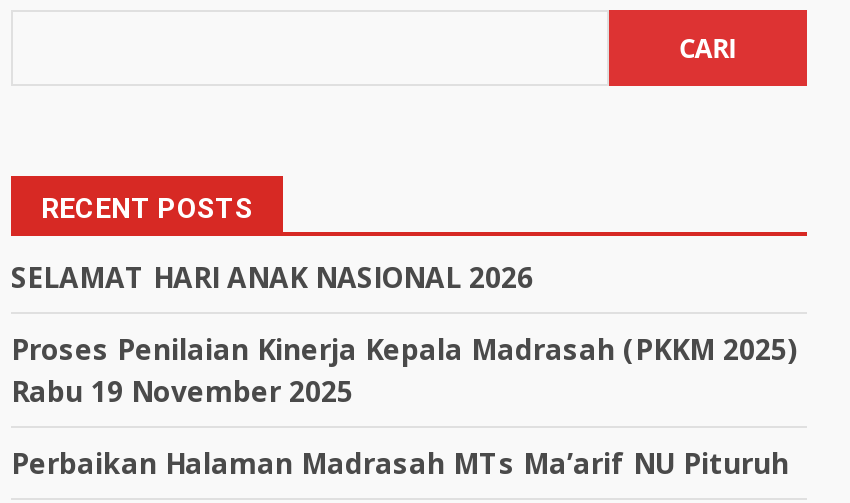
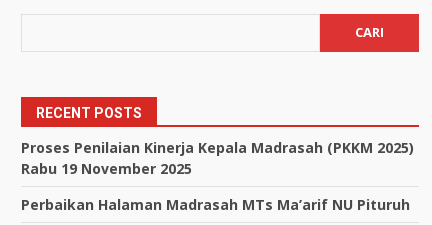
[11,259,533,297] SELAMAT HARI ANAK NASIONAL 2026 -> none

